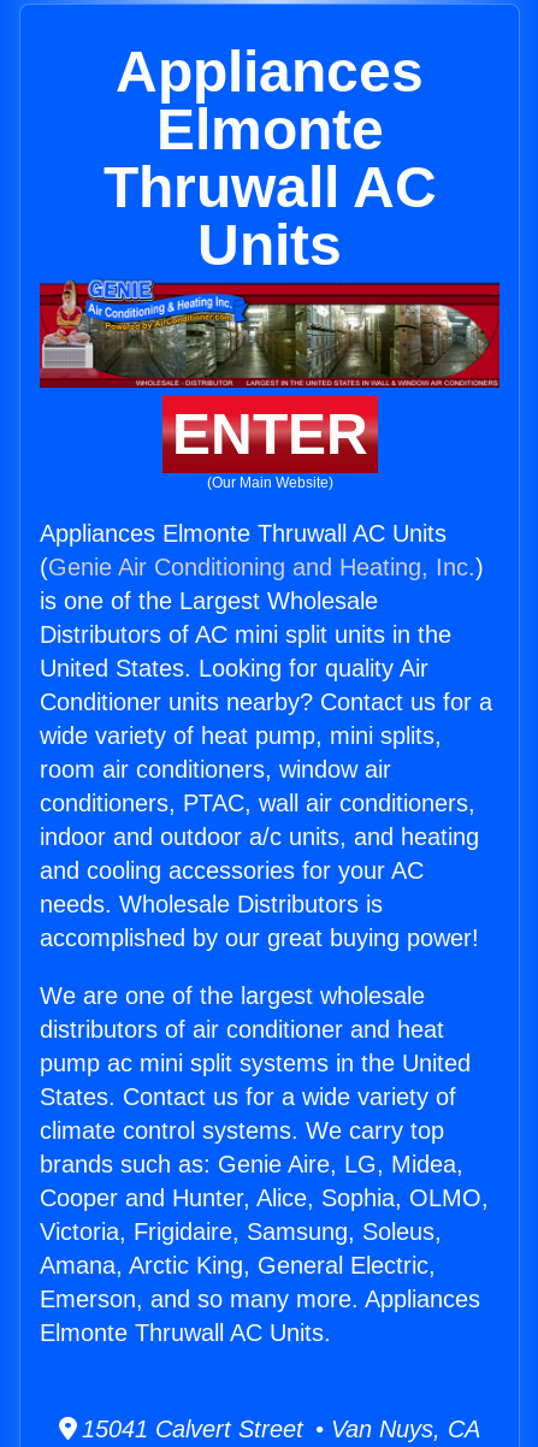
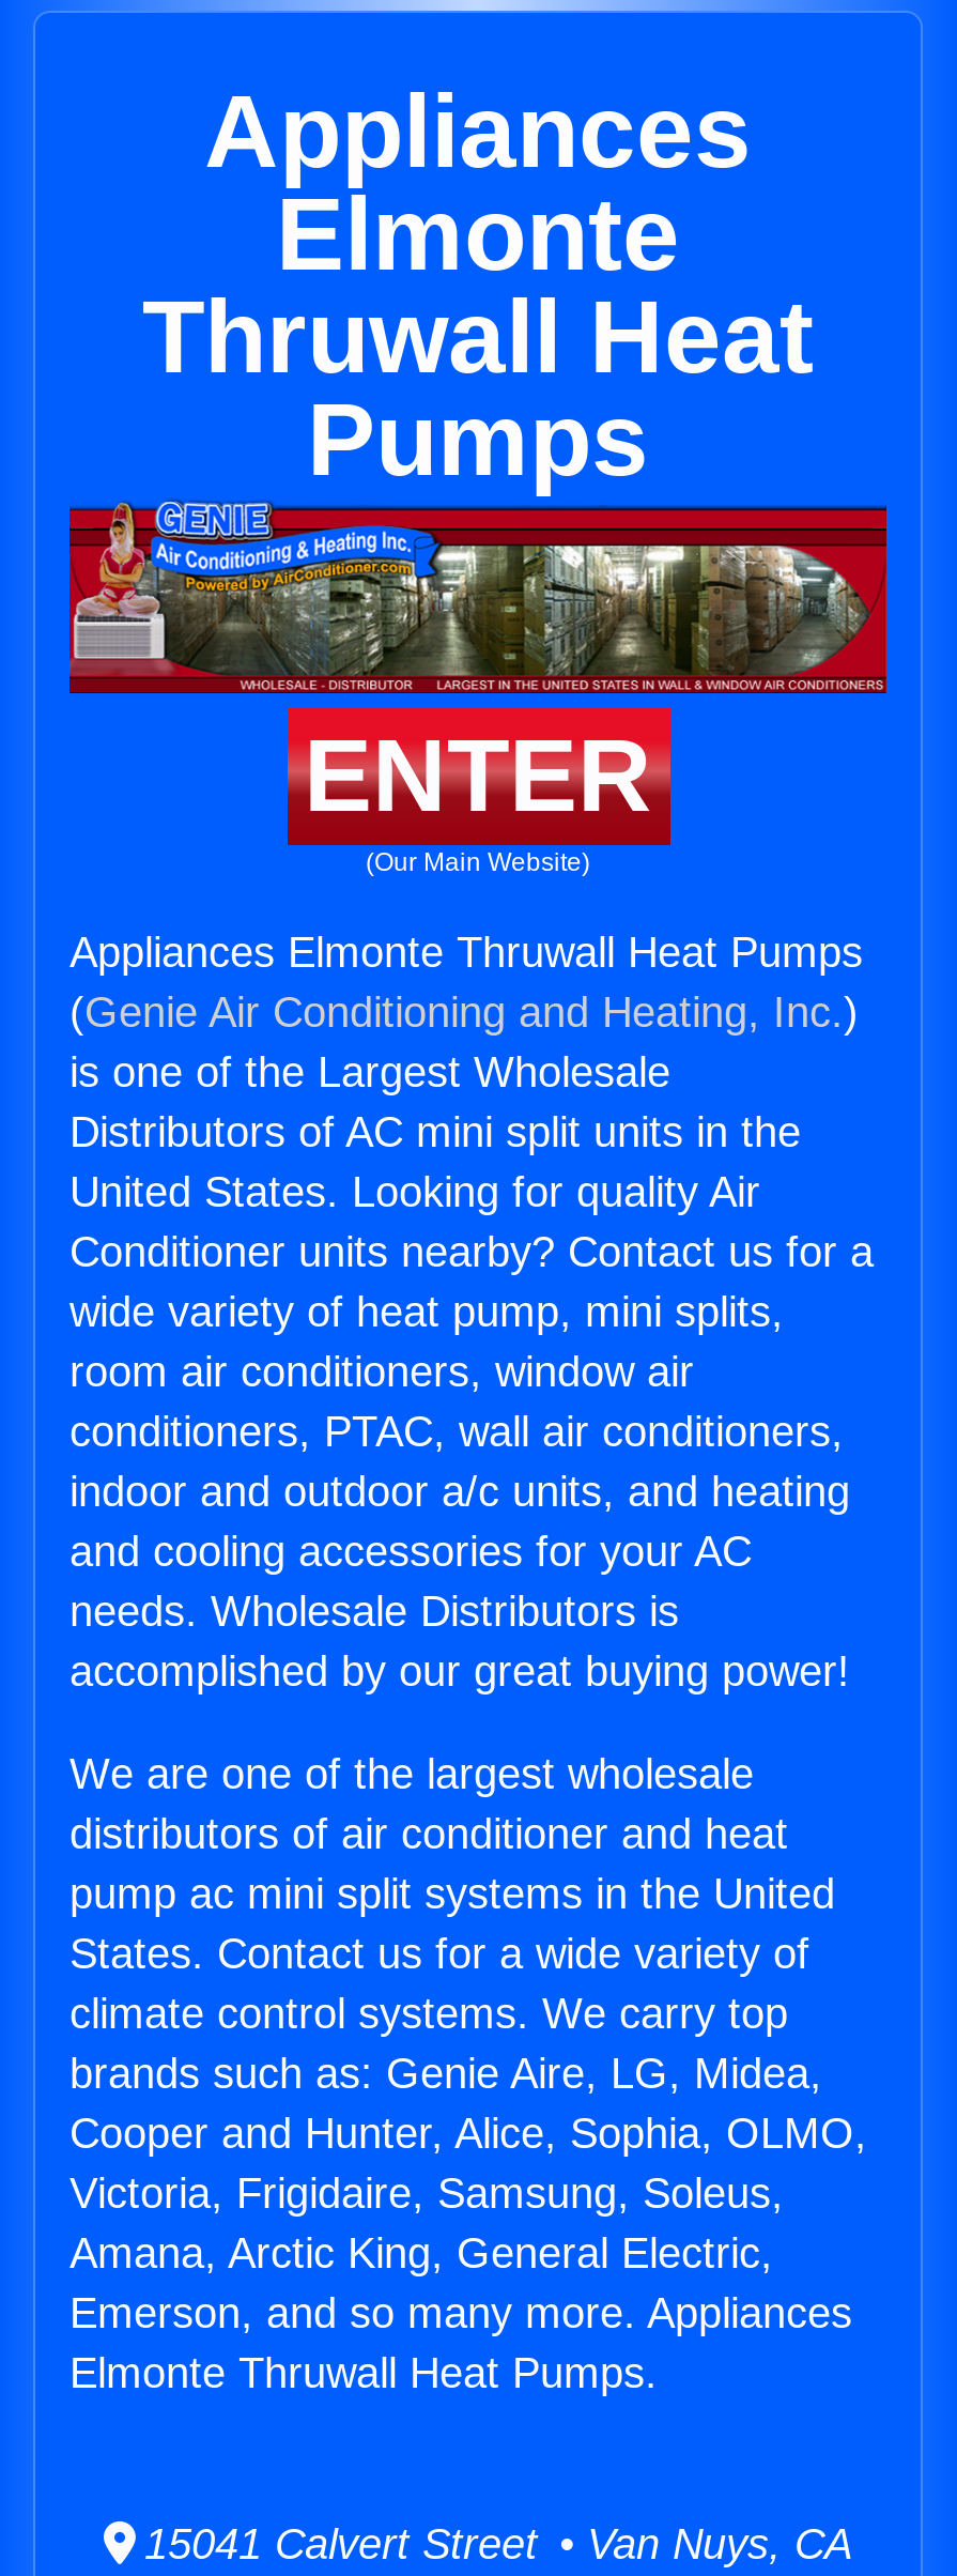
[103,155,436,277] Thruwall AC | Units -> [142,280,814,496] Thruwall Heat | Pumps
[40,520,447,547] Appliances Elmonte Thruwall AC Units -> [70,929,863,976] Appliances Elmonte Thruwall Heat Pumps
[40,1320,331,1346] Elmonte Thruwall AC Units. -> [70,2349,658,2396] Elmonte Thruwall Heat Pumps.

